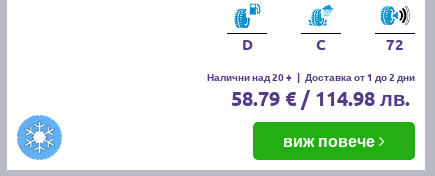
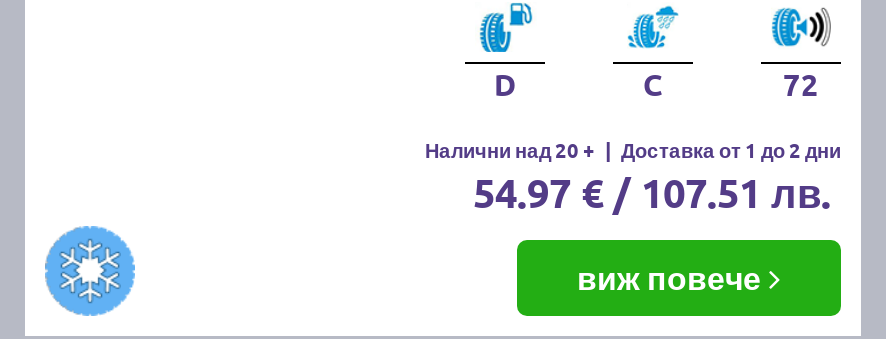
[231,84,410,110] 58.79 € / 114.98 лв. -> [473,165,831,217] 54.97 € / 107.51 лв.

